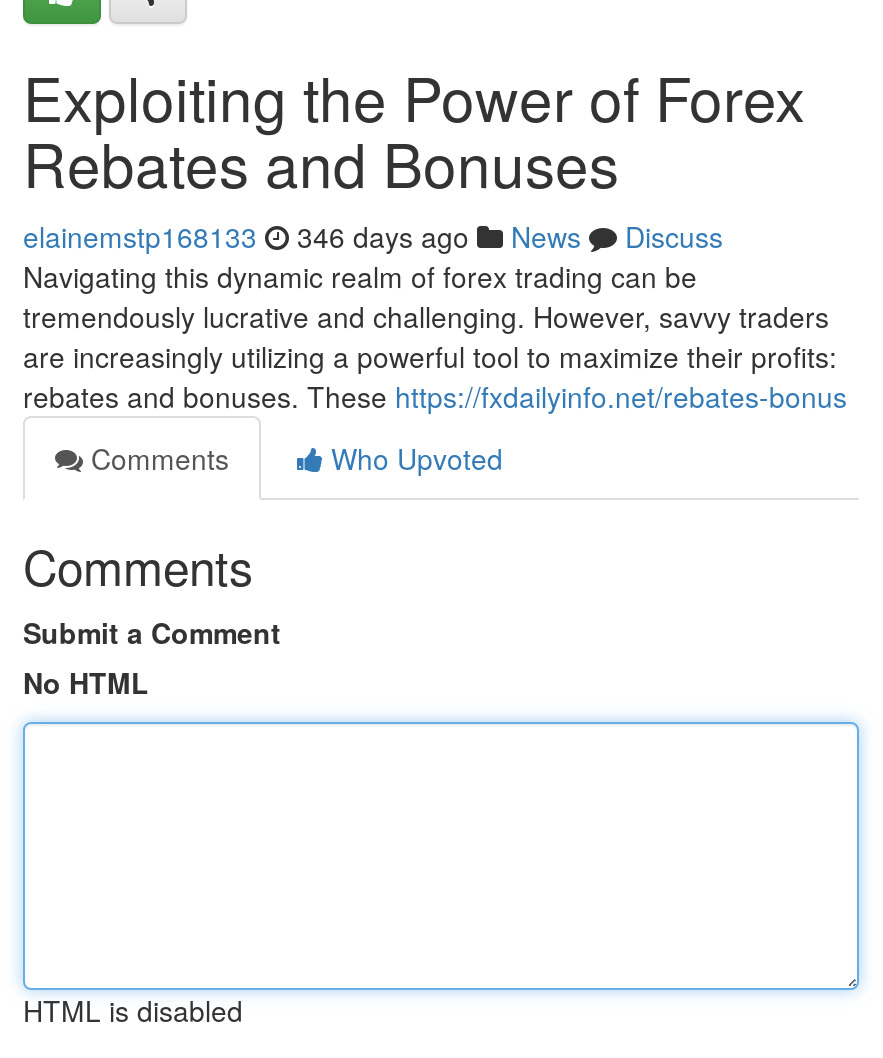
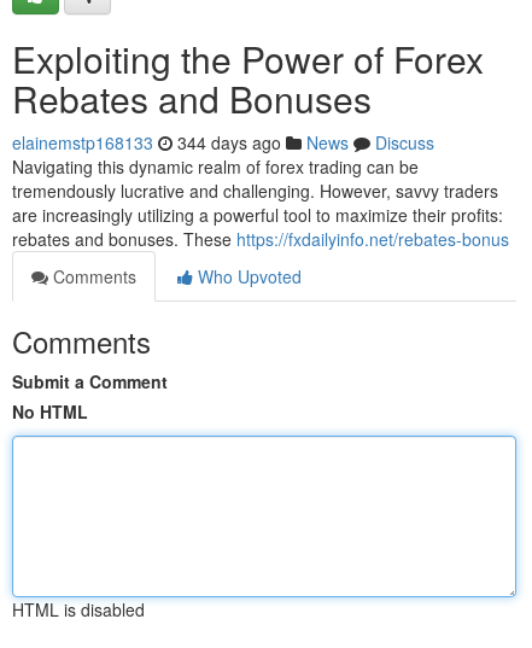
[23,216,723,256] elainemstp168133 346 days ago News Discuss -> [12,130,434,154] elainemstp168133 344 days ago News Discuss

